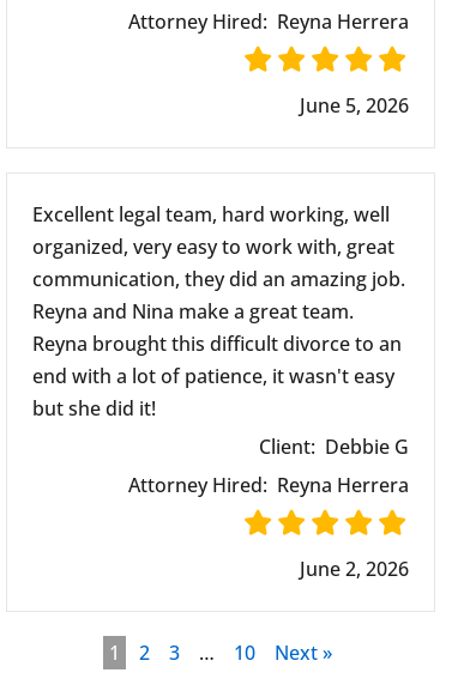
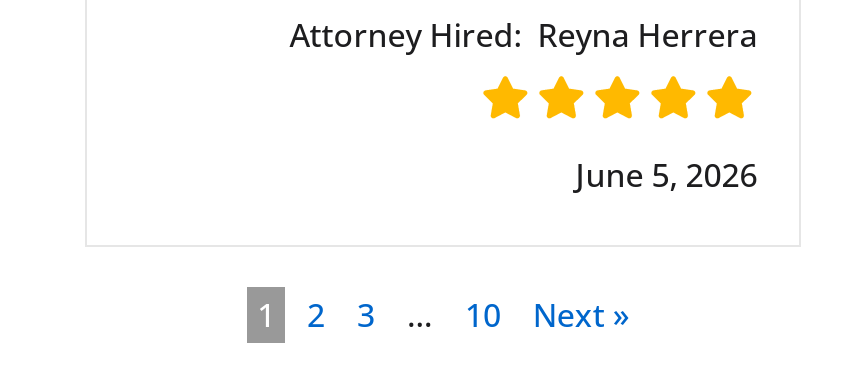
[32,202,409,583] Excellent legal team, hard working, well | organized, very easy to work with, great | communication, they did an amazing job. | Reyna and Nina make a great team. | Reyna brought this difficult divorce to an | end with a lot of patience, it wasn't easy | but she did it! | Client: Debbie G | Attorney Hired: Reyna Herrera | June 2, 2026 -> none

